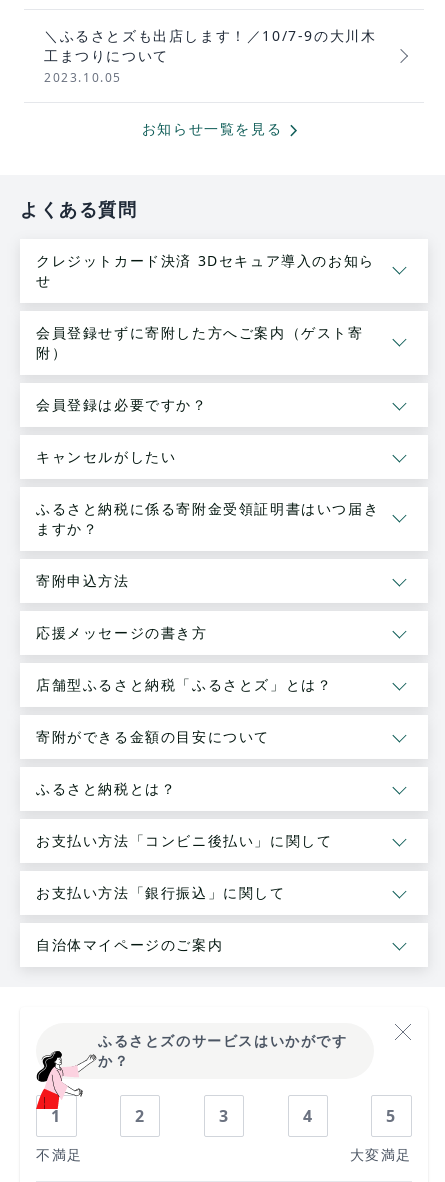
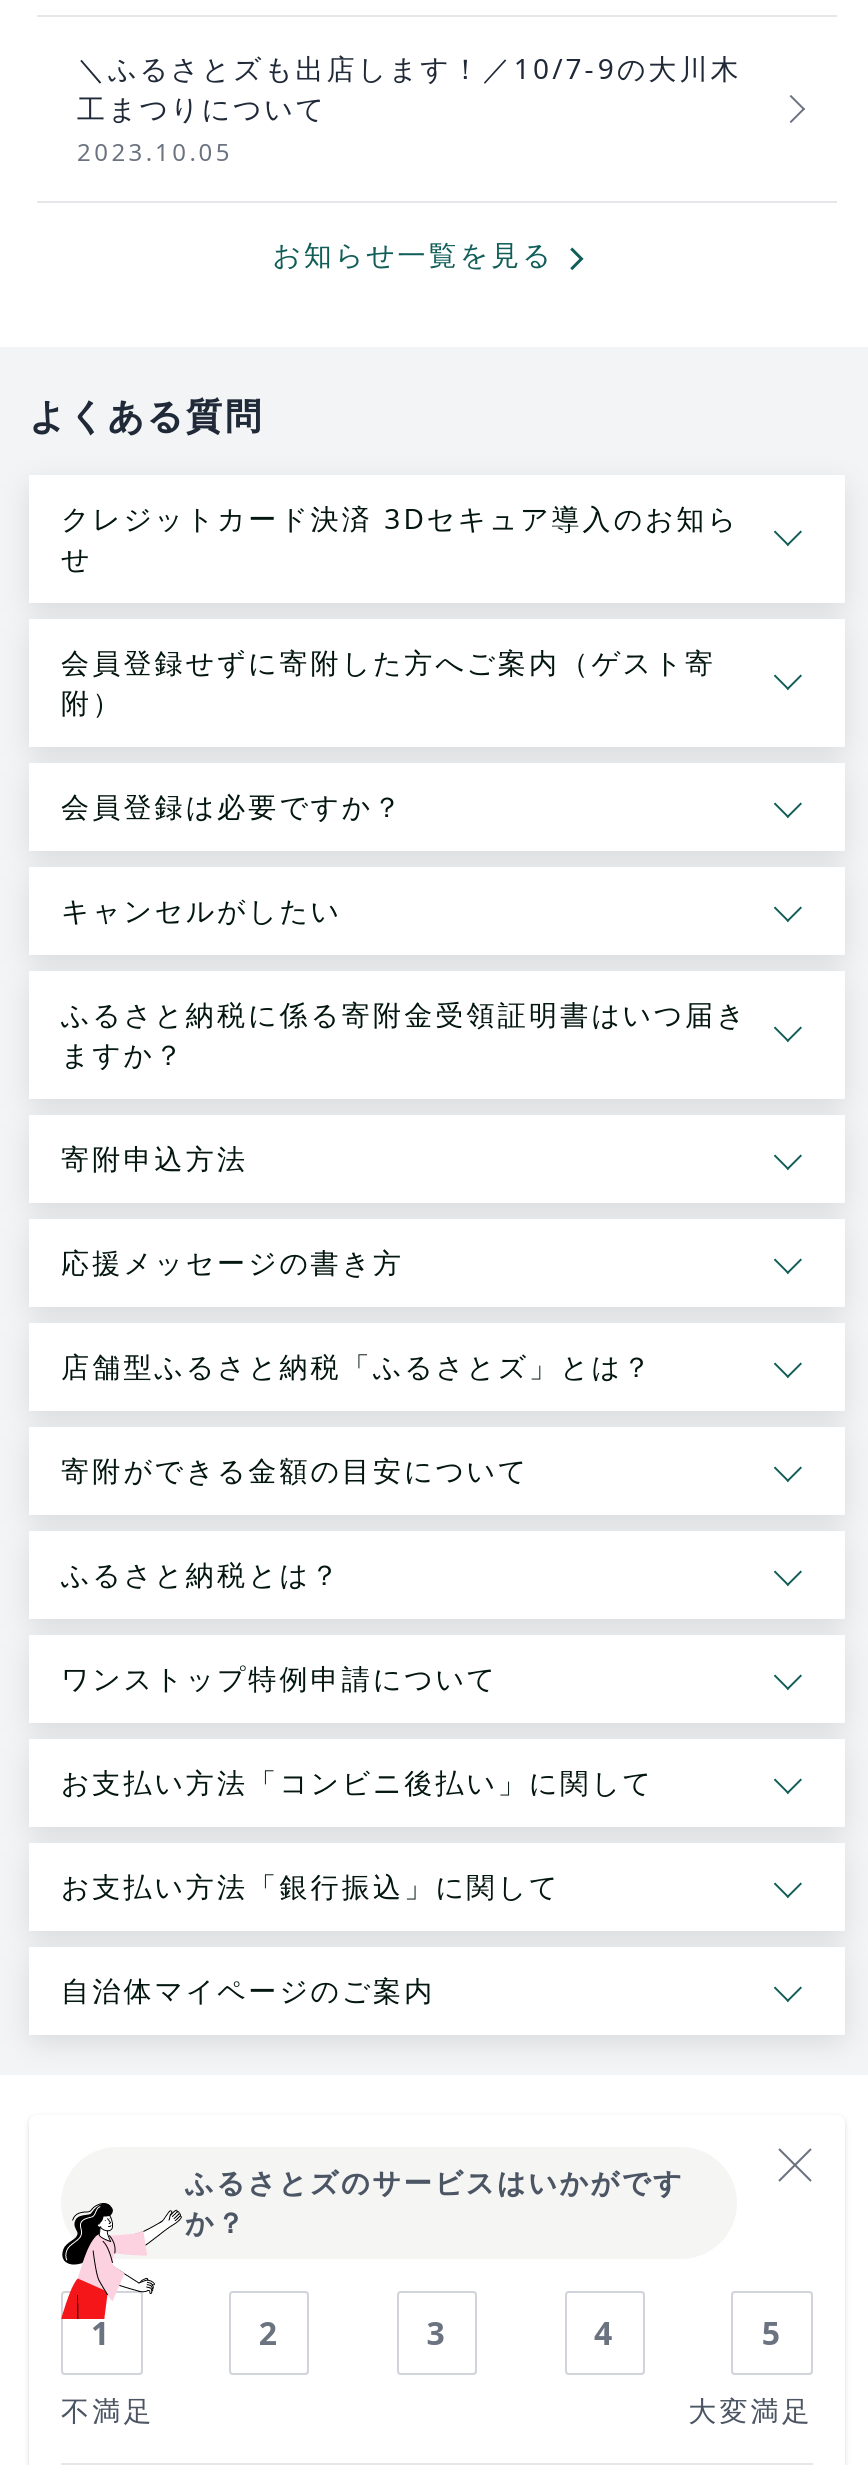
none -> [61,1659,498,1697] ワンストップ特例申請について

